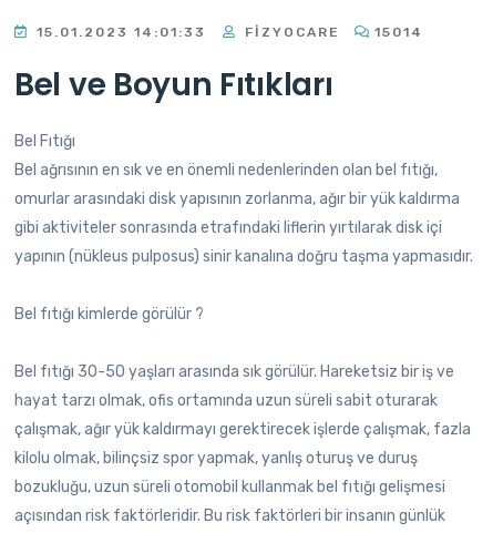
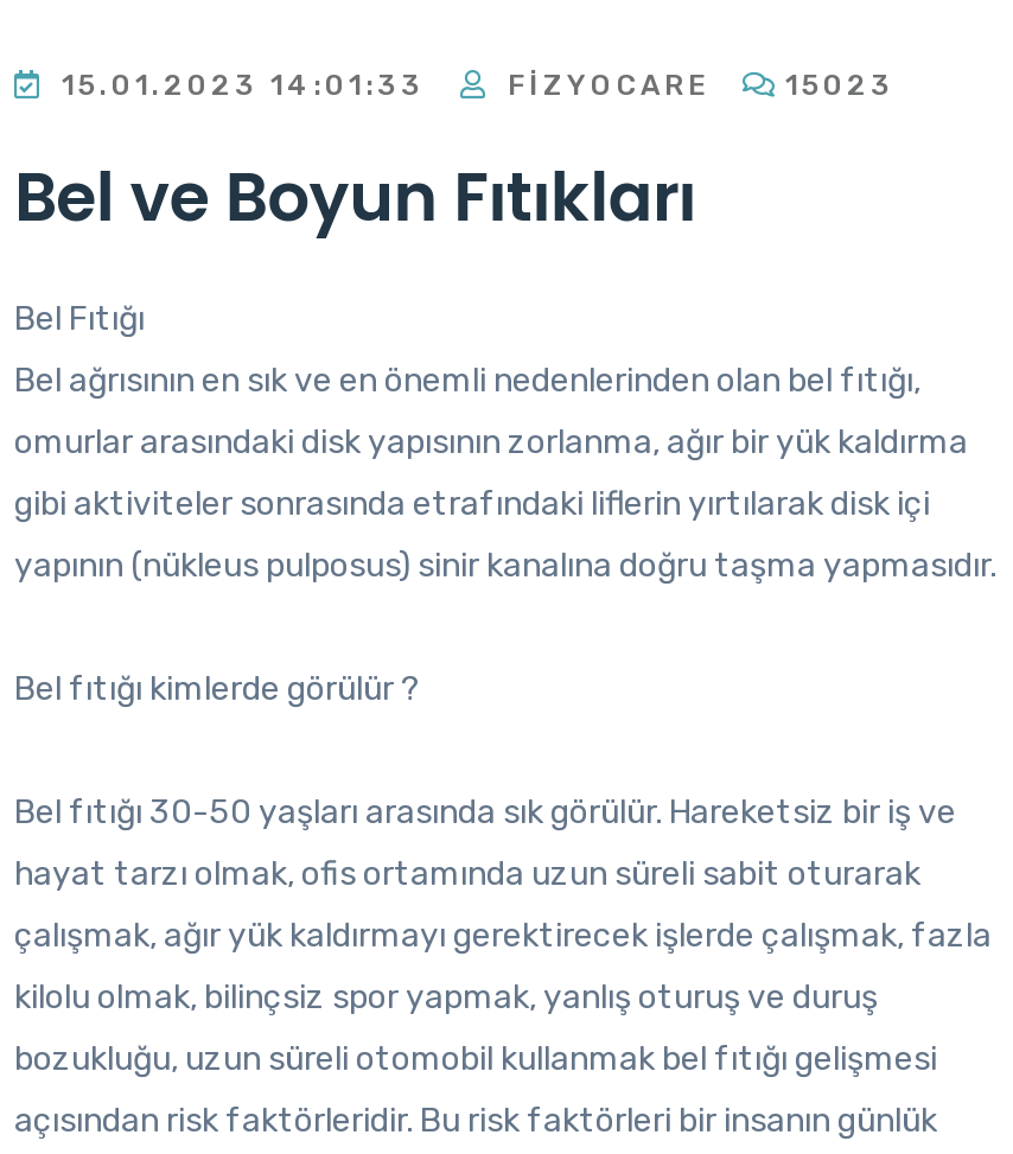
[374,24,423,40] 15014 -> [785,69,894,102] 15023

